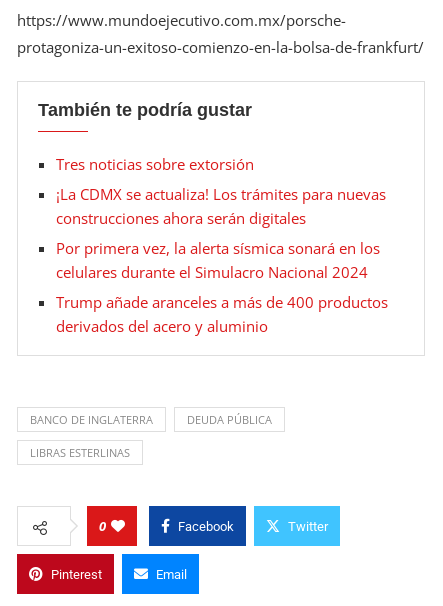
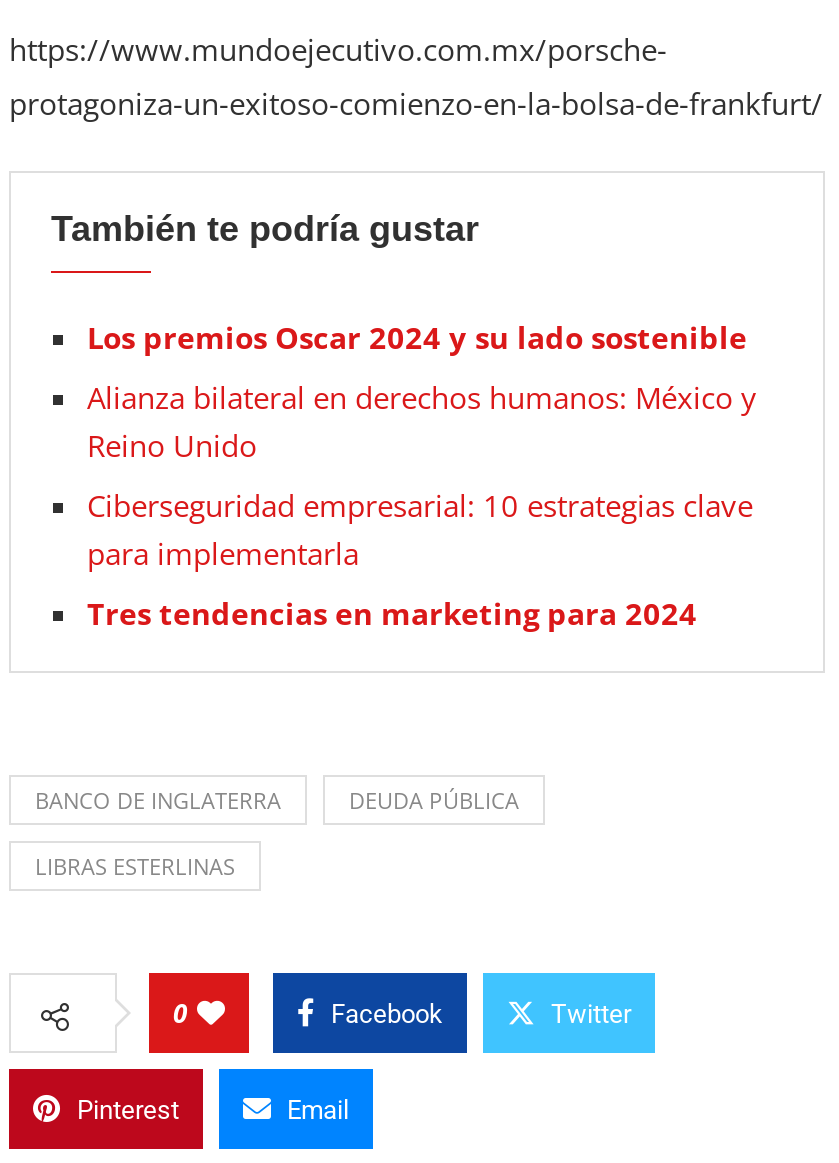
[56,154,254,174] Tres noticias sobre extorsión -> [87,317,747,357] Los premios Oscar 2024 y su lado sostenible
[56,184,386,228] ¡La CDMX se actualiza! Los trámites para nuevas | construcciones ahora serán digitales -> [87,377,757,465] Alianza bilateral en derechos humanos: México y | Reino Unido
[56,238,380,282] Por primera vez, la alerta sísmica sonará en los | celulares durante el Simulacro Nacional 2024 -> [87,485,753,573] Ciberseguridad empresarial: 10 estrategias clave | para implementarla
[56,292,388,336] Trump añade aranceles a más de 400 productos | derivados del acero y aluminio -> [87,593,697,633] Tres tendencias en marketing para 2024

